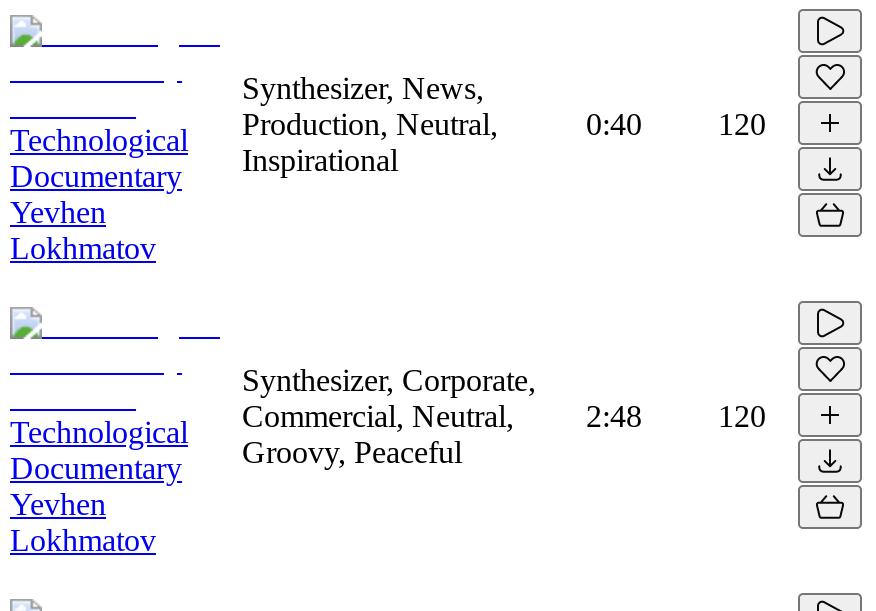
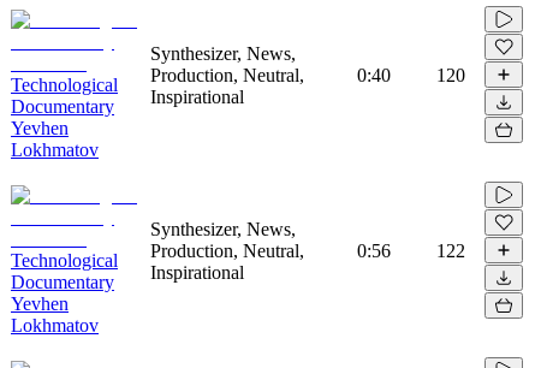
[242,362,536,468] Synthesizer, Corporate, | Commercial, Neutral, | Groovy, Peaceful -> [150,218,304,282] Synthesizer, News, | Production, Neutral, | Inspirational
[586,398,766,432] 2:48 | 120 -> [357,240,465,260] 0:56 | 122

